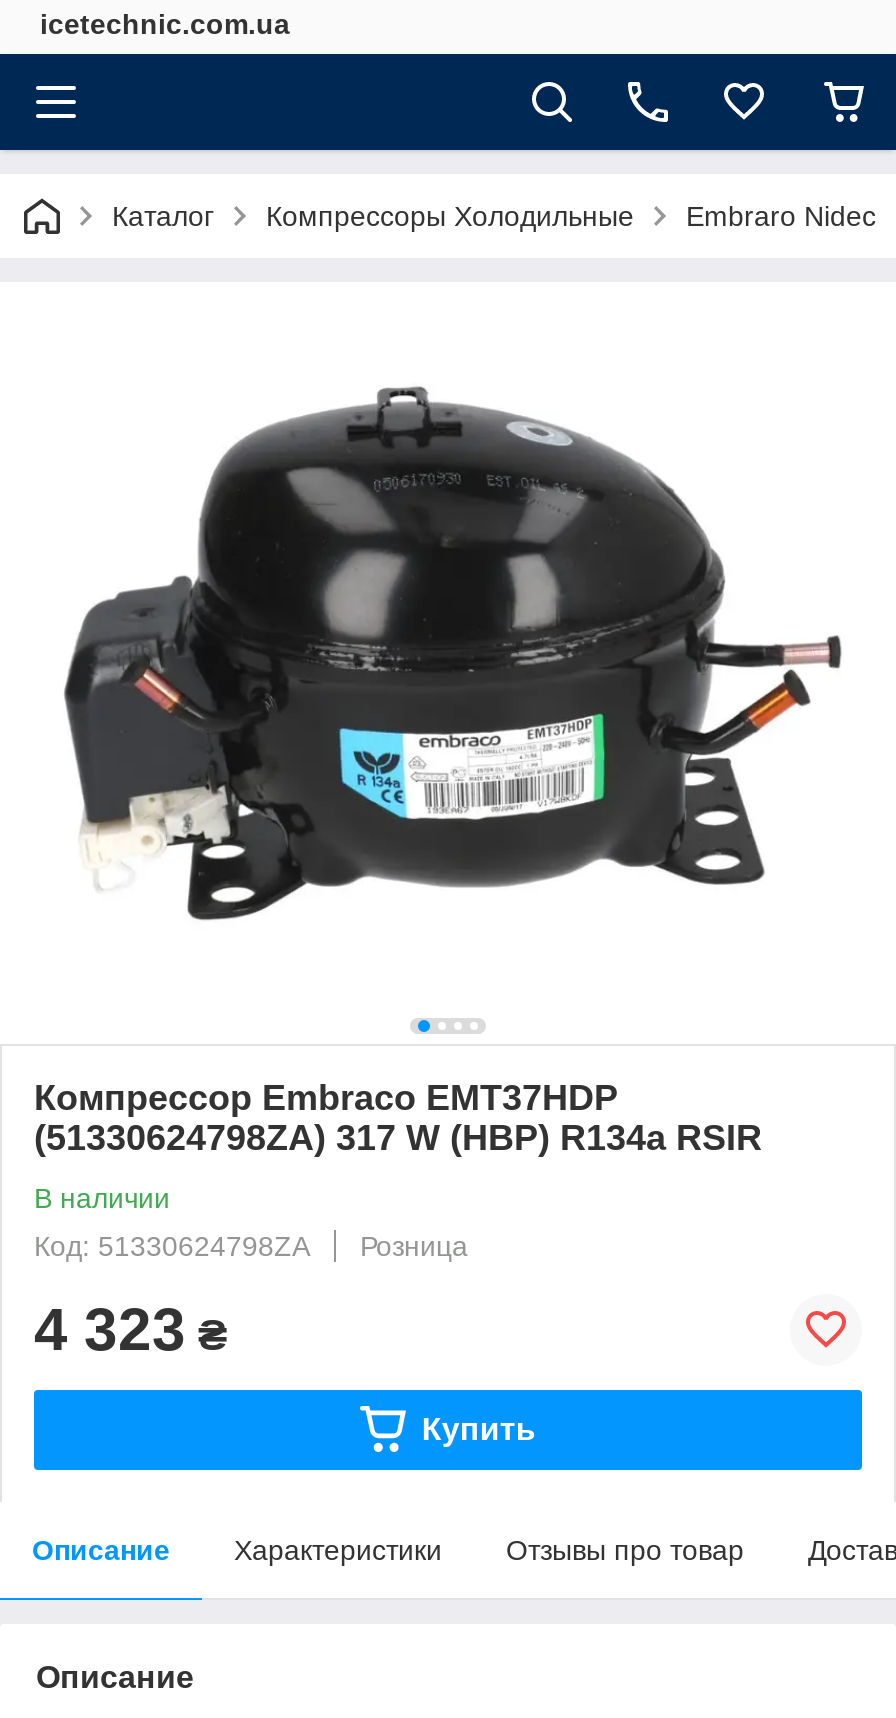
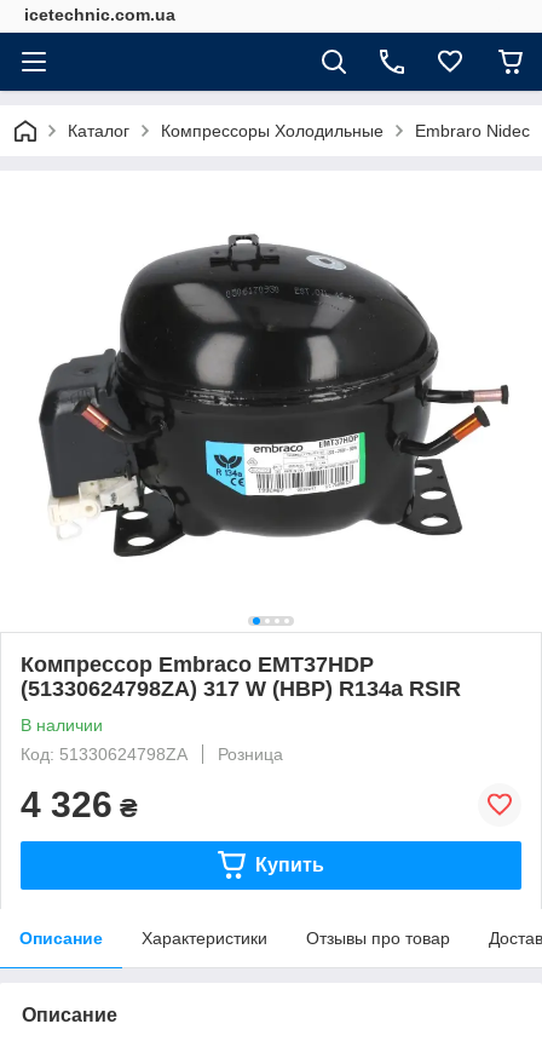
[34,1296,228,1362] 4 323 ₴ -> [21,784,138,824] 4 326 ₴

